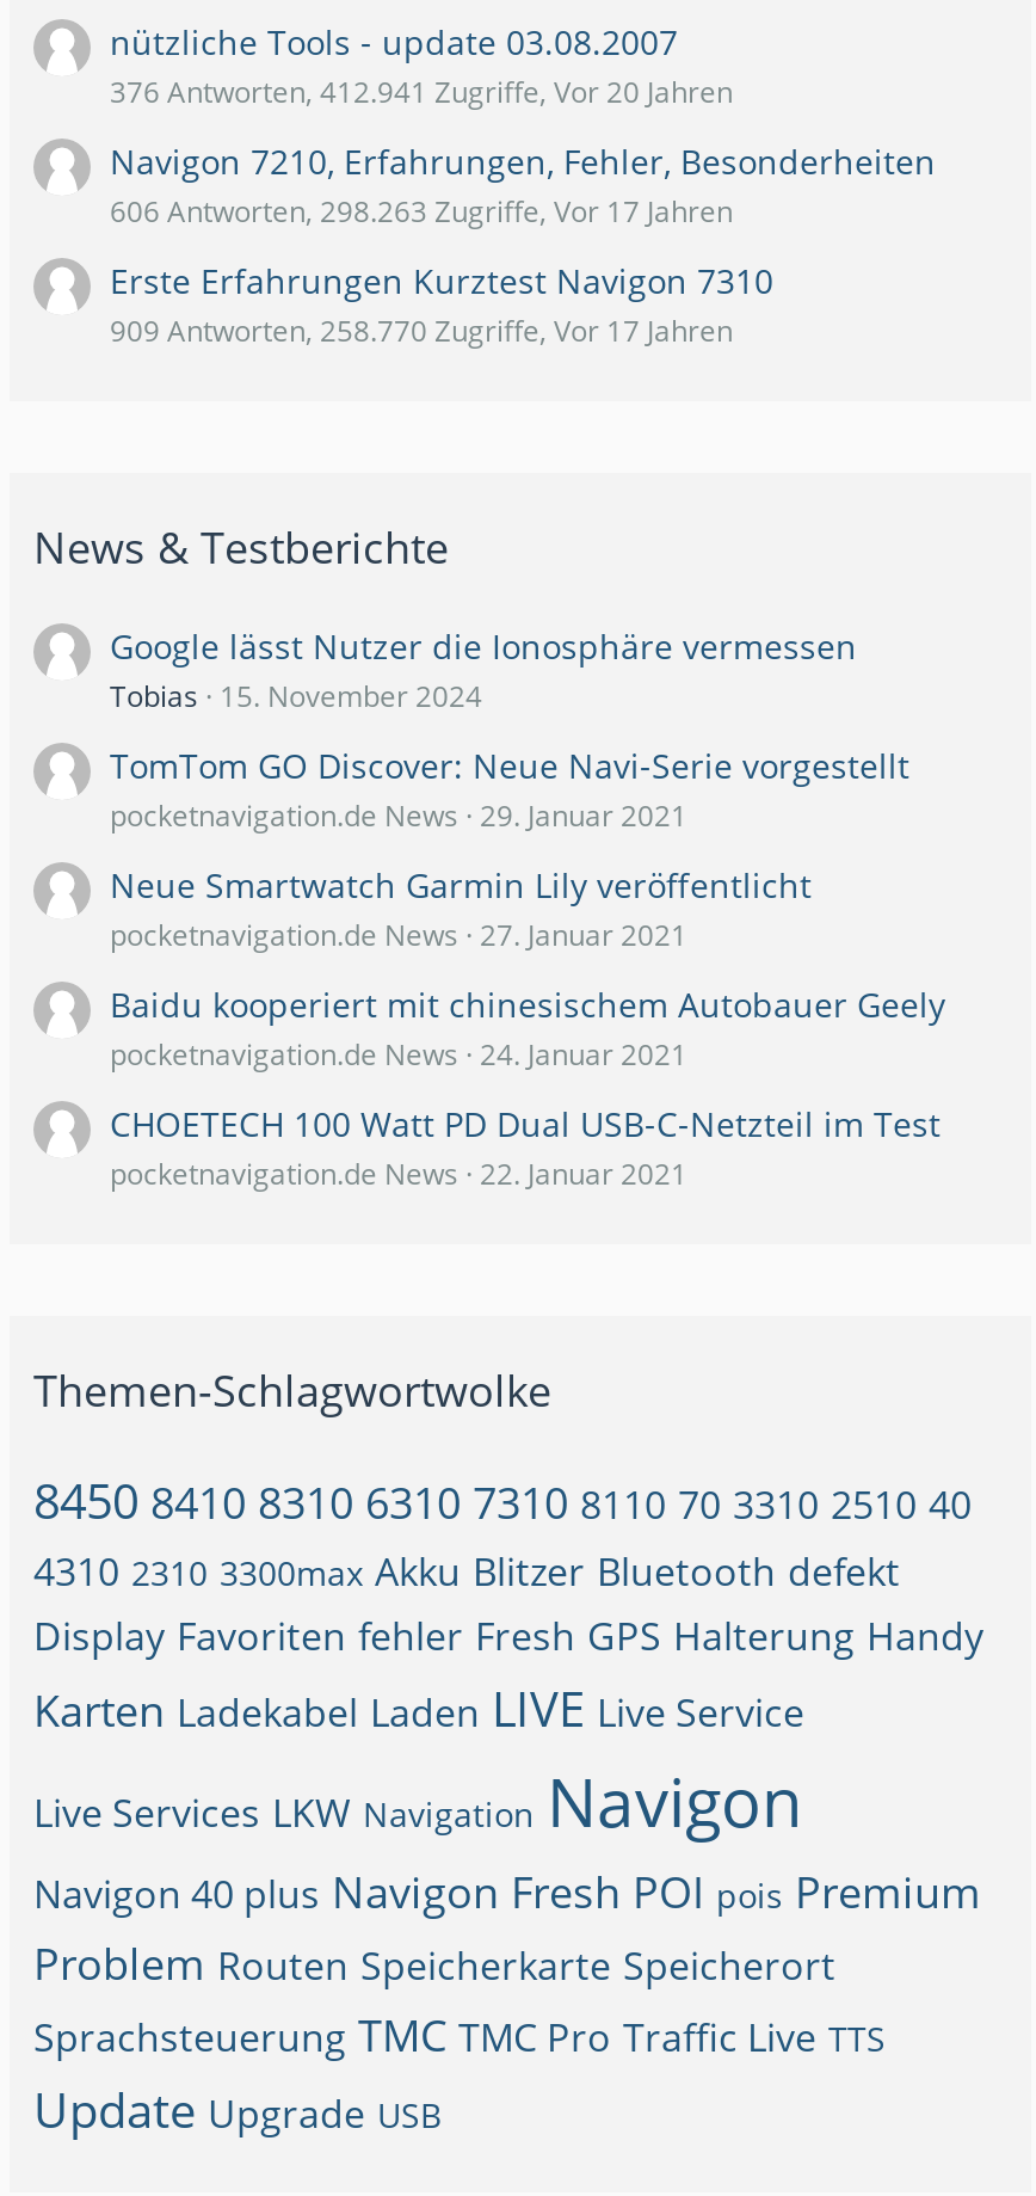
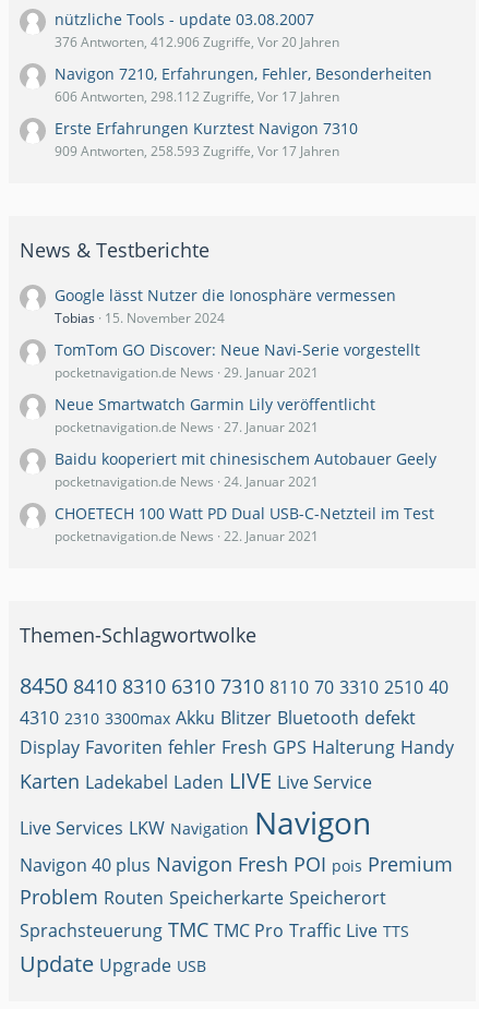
[110,72,733,112] 376 Antworten, 412.941 Zugriffe, Vor 20 Jahren -> [55,33,339,51] 376 Antworten, 412.906 Zugriffe, Vor 20 Jahren
[110,191,733,232] 606 Antworten, 298.263 Zugriffe, Vor 17 Jahren -> [55,87,339,106] 606 Antworten, 298.112 Zugriffe, Vor 17 Jahren
[110,311,733,351] 909 Antworten, 258.770 Zugriffe, Vor 17 Jahren -> [55,142,339,160] 909 Antworten, 258.593 Zugriffe, Vor 17 Jahren

